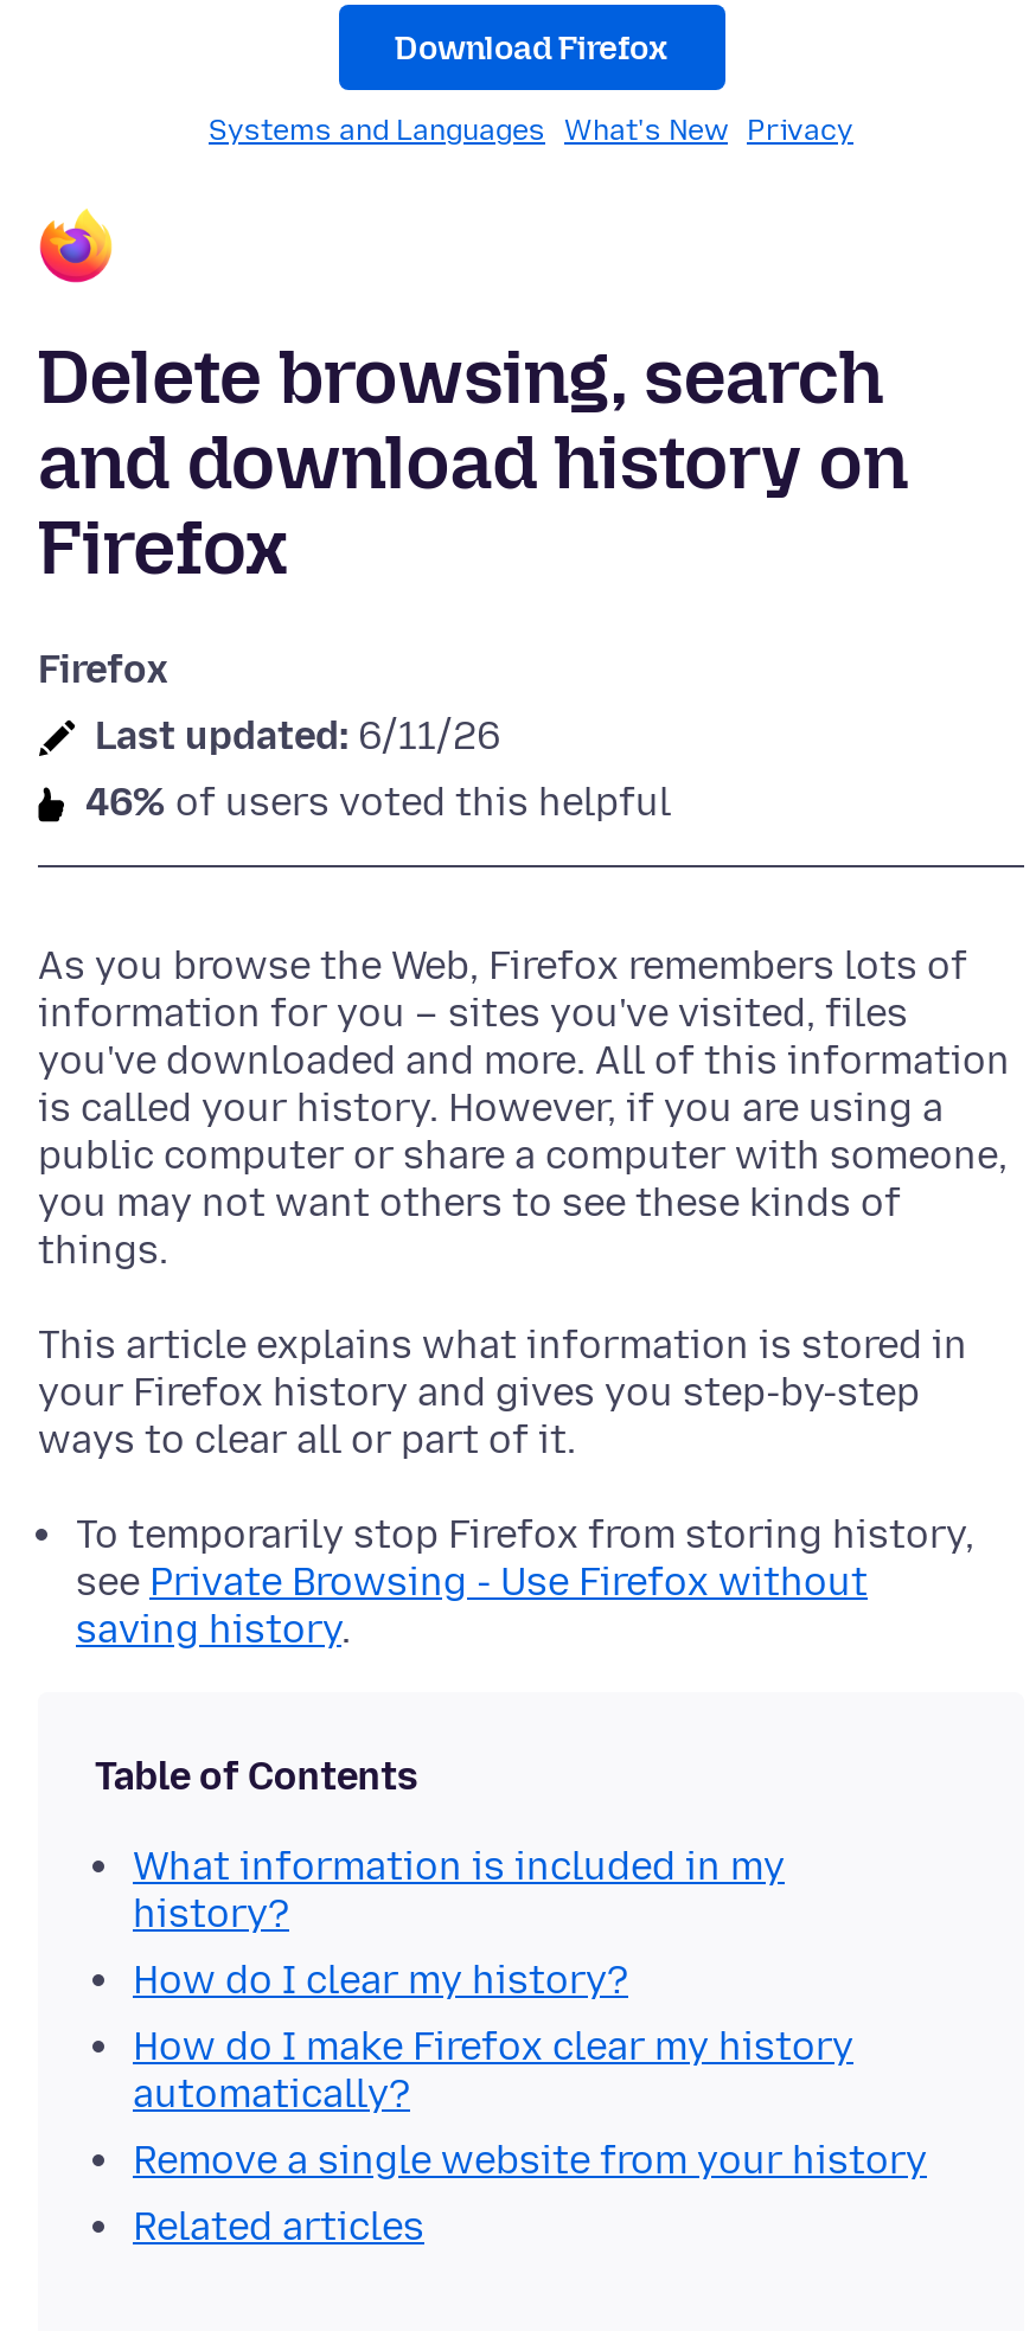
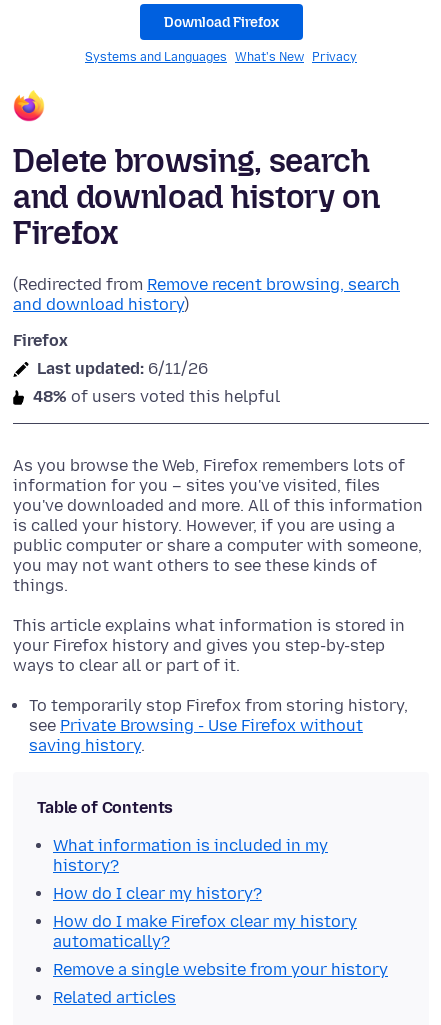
none -> [13,275,400,314] (Redirected from Remove recent browsing, search | and download history)
[85,780,671,825] 46% of users voted this helpful -> [33,387,280,406] 48% of users voted this helpful

